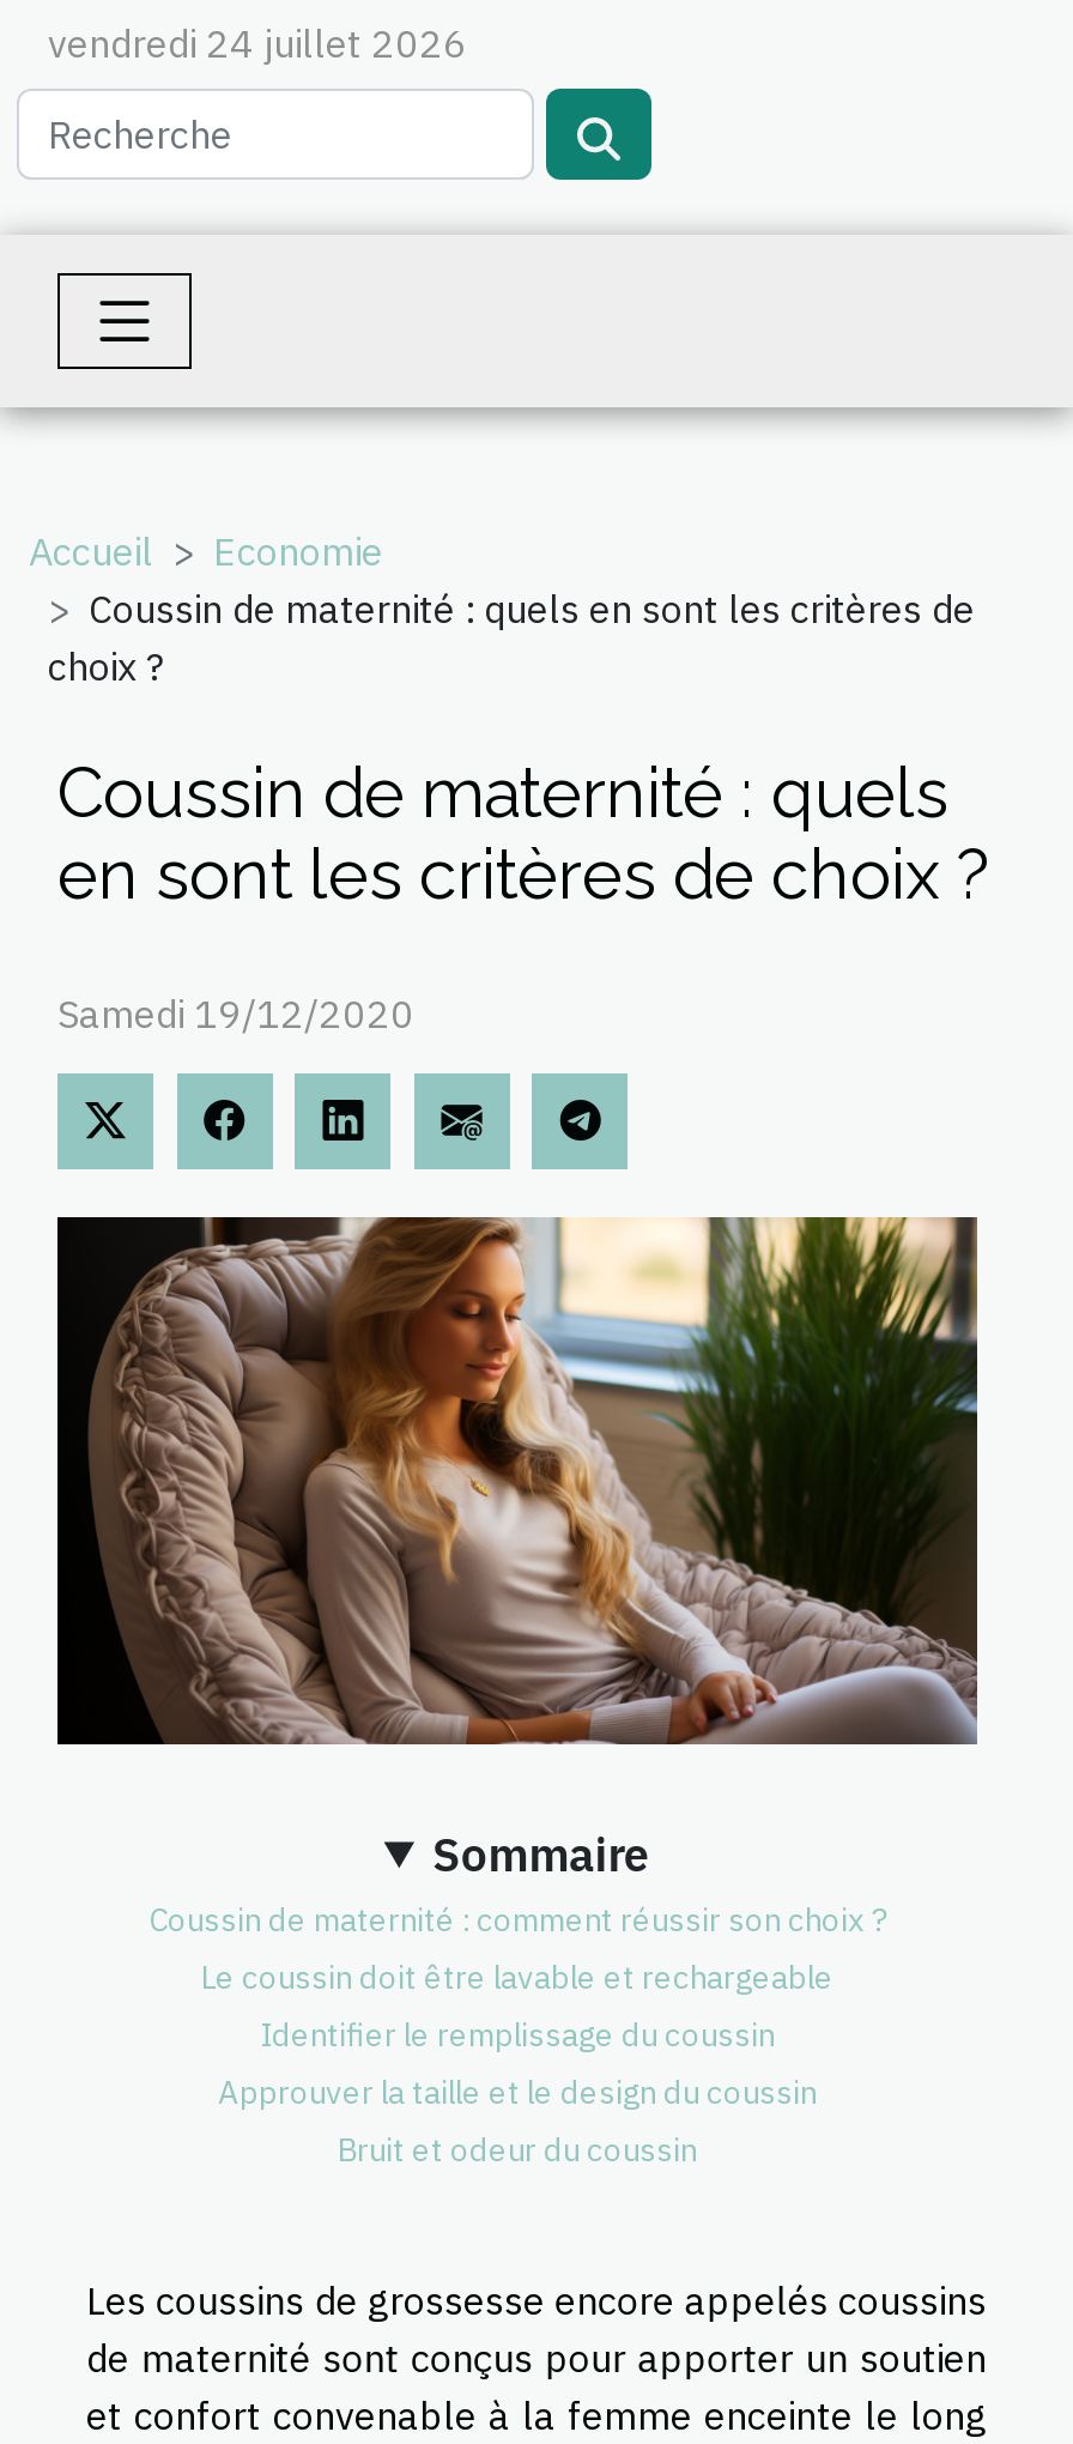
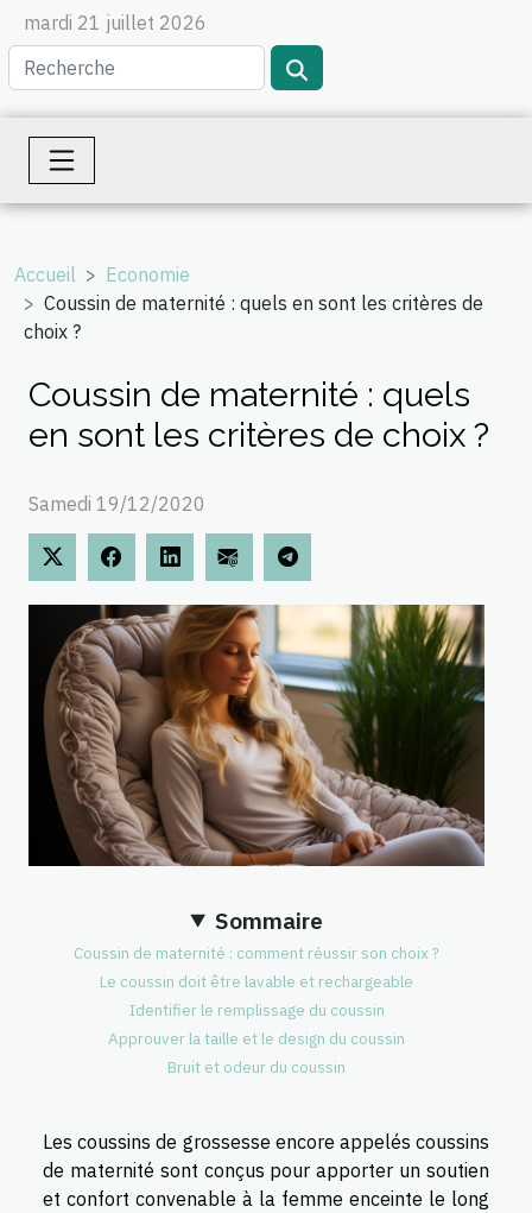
[48,19,467,67] vendredi 24 juillet 2026 -> [24,11,207,34] mardi 21 juillet 2026

